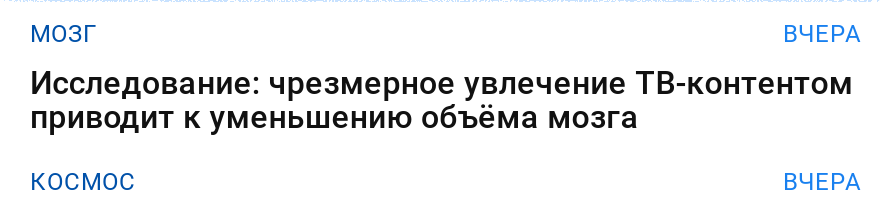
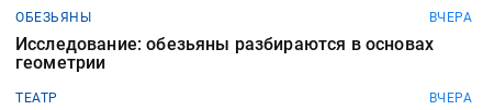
[30,20,98,48] МОЗГ -> [15,10,91,25] ОБЕЗЬЯНЫ
[30,64,853,136] Исследование: чрезмерное увлечение ТВ-контентом | приводит к уменьшению объёма мозга -> [15,34,434,73] Исследование: обезьяны разбираются в основах | геометрии
[30,168,136,196] КОСМОС -> [15,90,58,106] ТЕАТР

